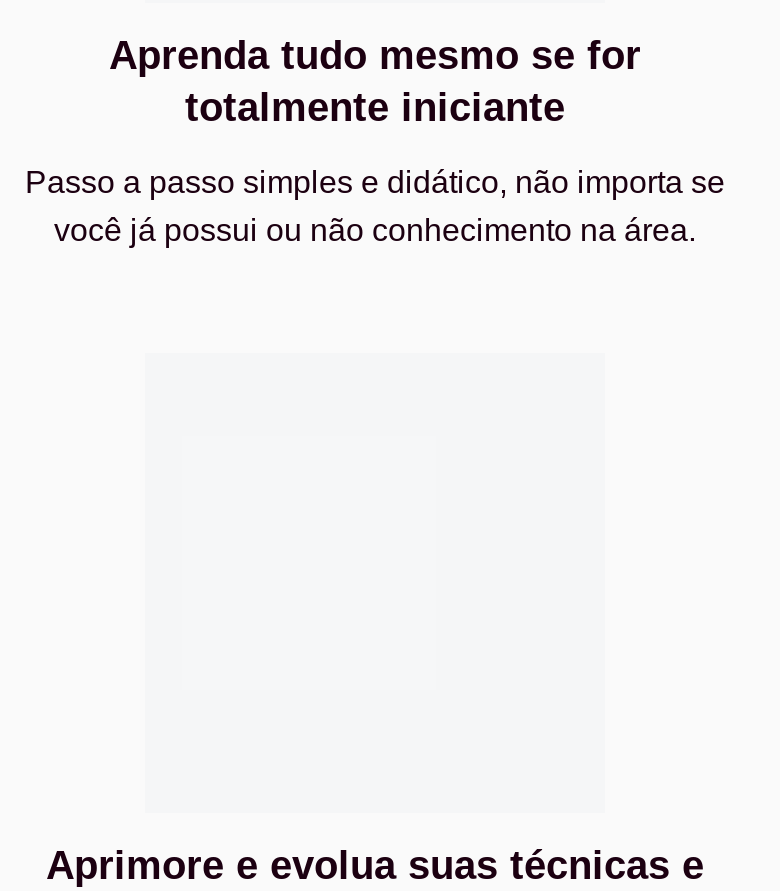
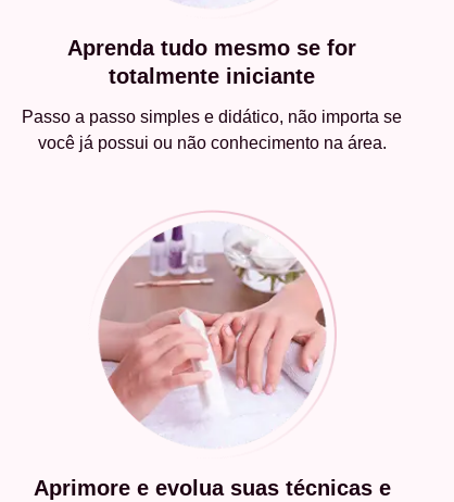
none -> [98,211,337,431] [image]

